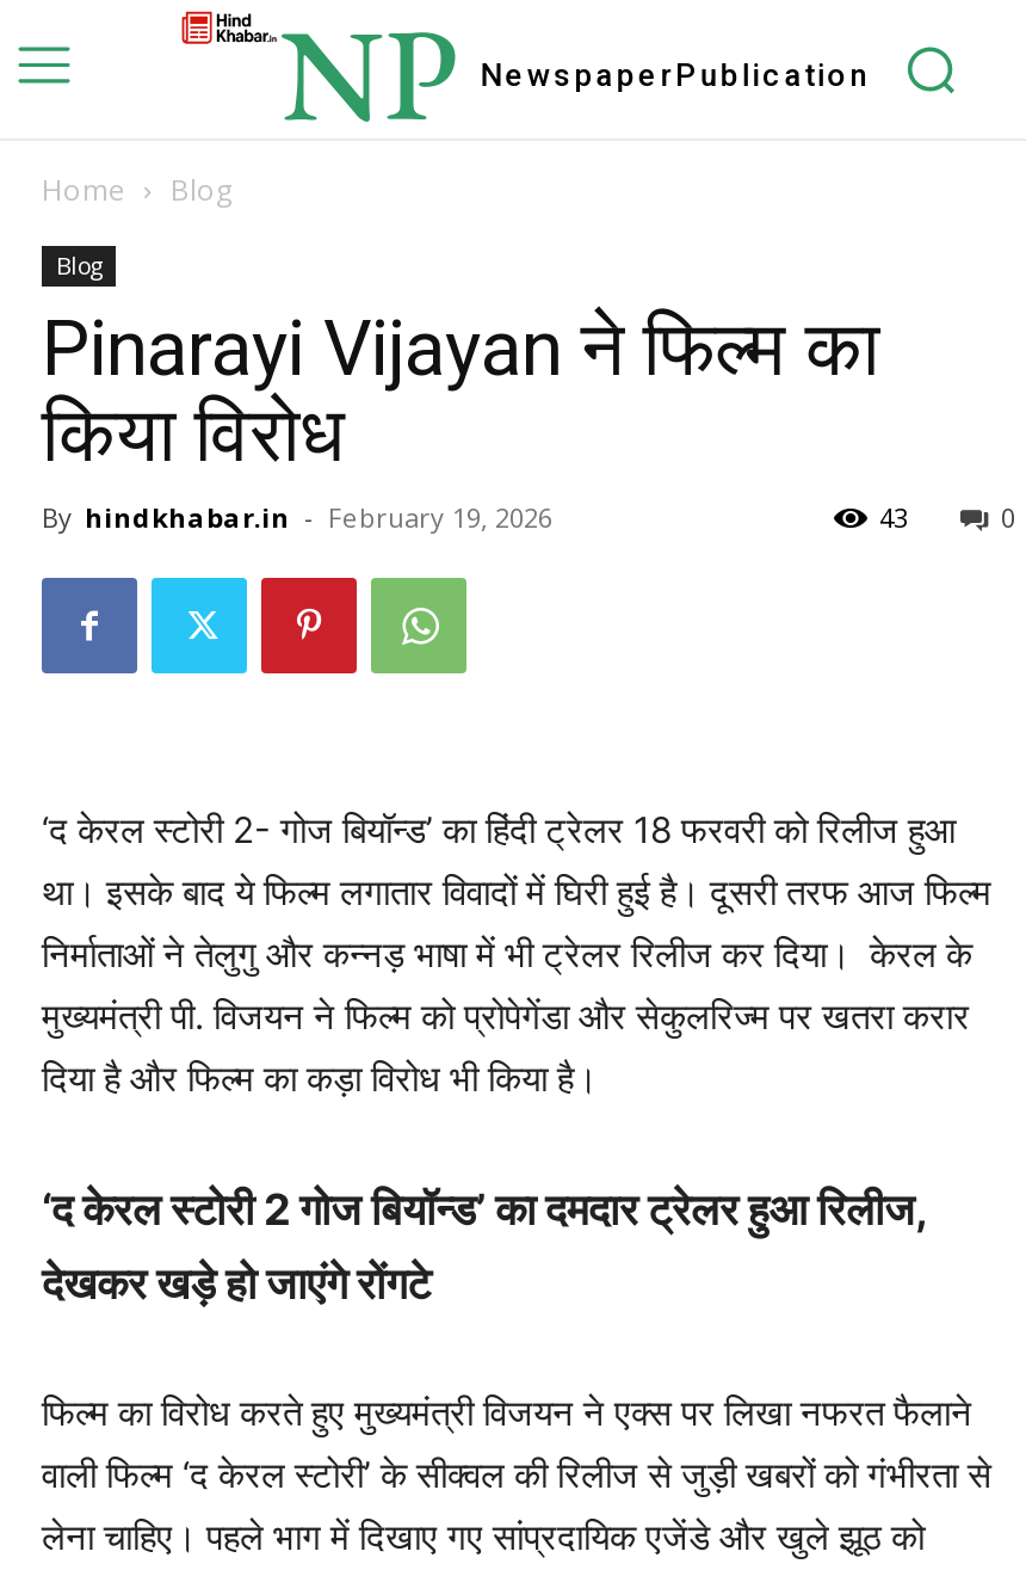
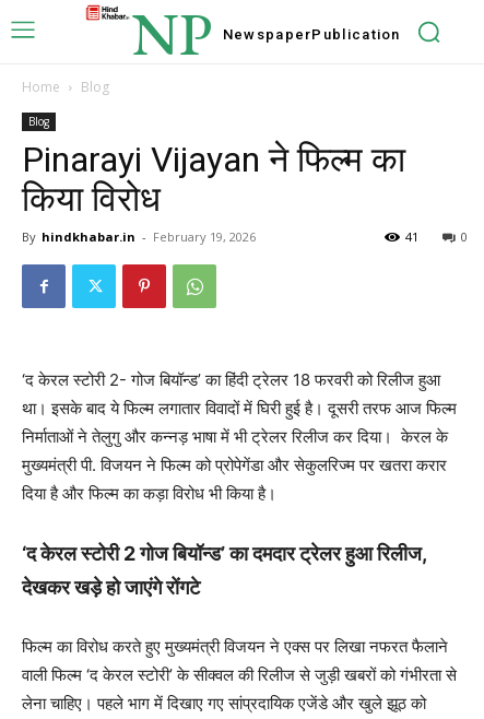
[879,499,908,535] 43 -> [405,228,418,245] 41

